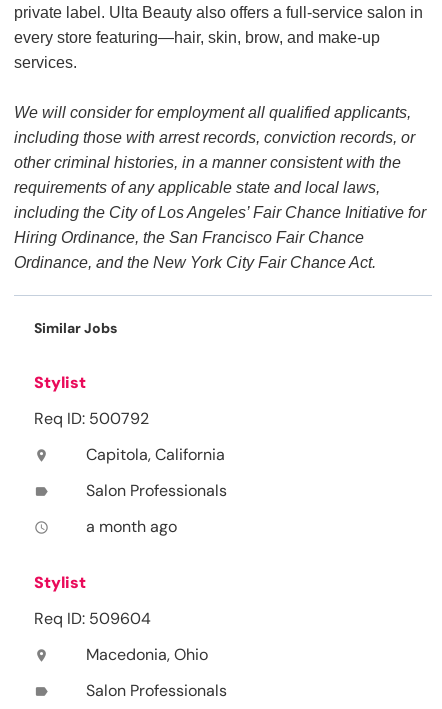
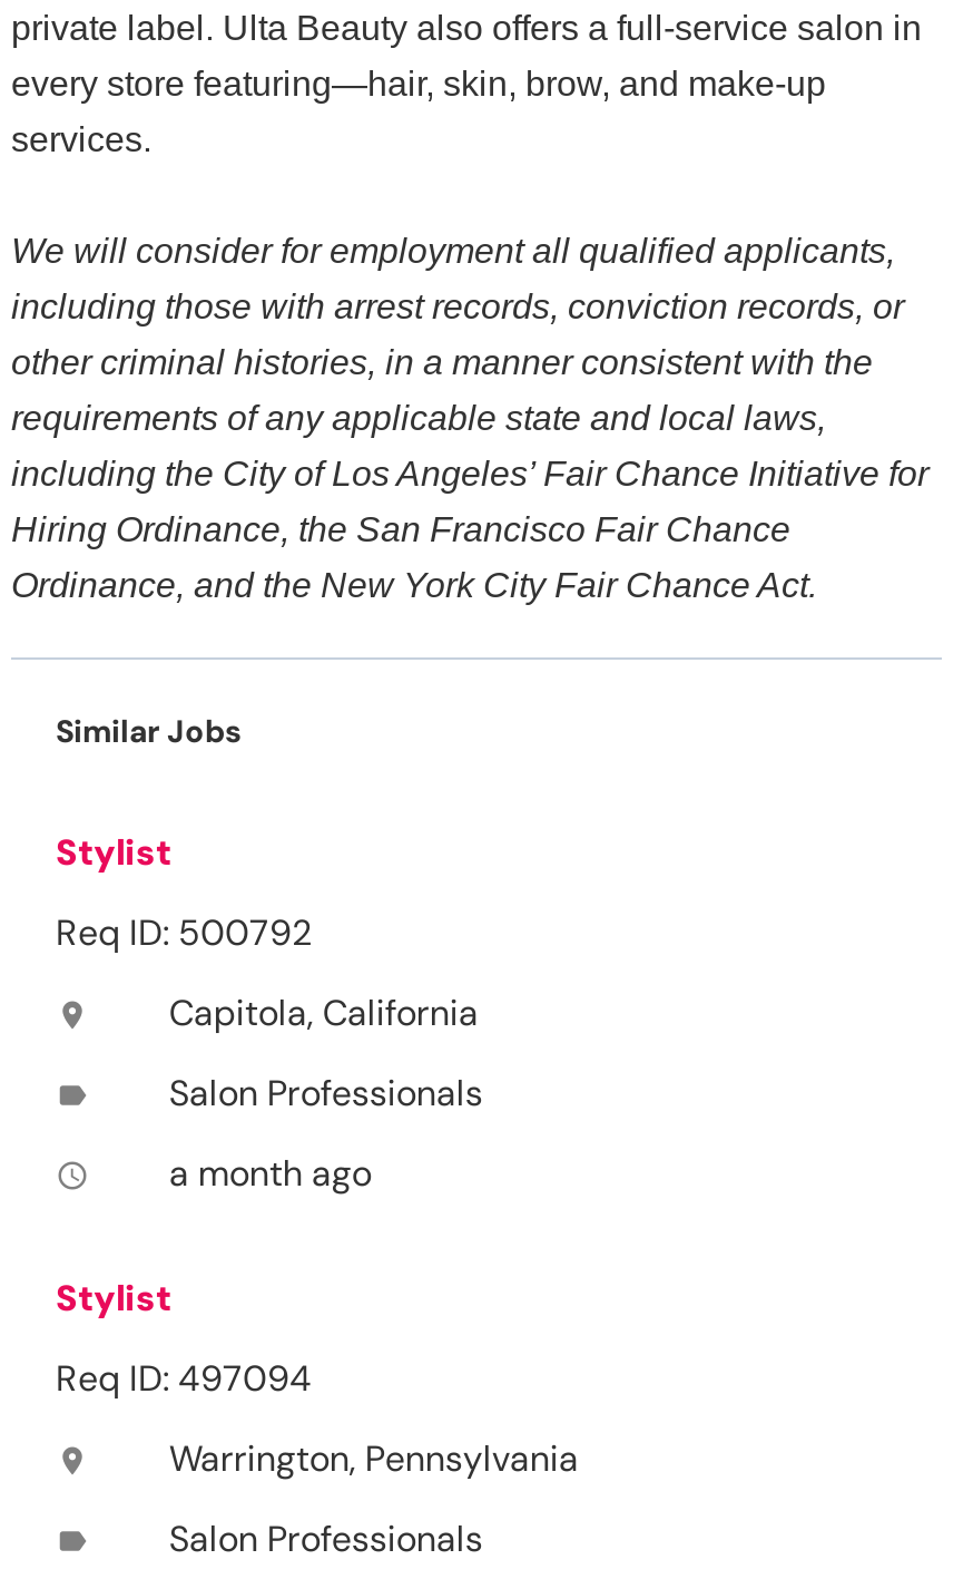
[34,608,151,629] Req ID: 509604 -> [56,1355,312,1402] Req ID: 497094
[86,644,208,665] Macedonia, Ohio -> [169,1436,578,1482] Warrington, Pennsylvania

